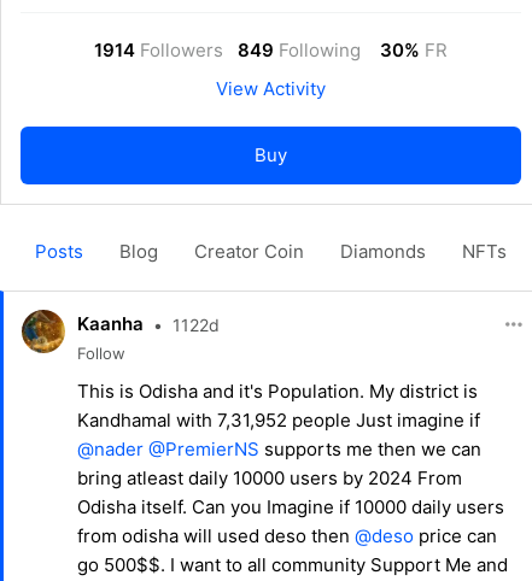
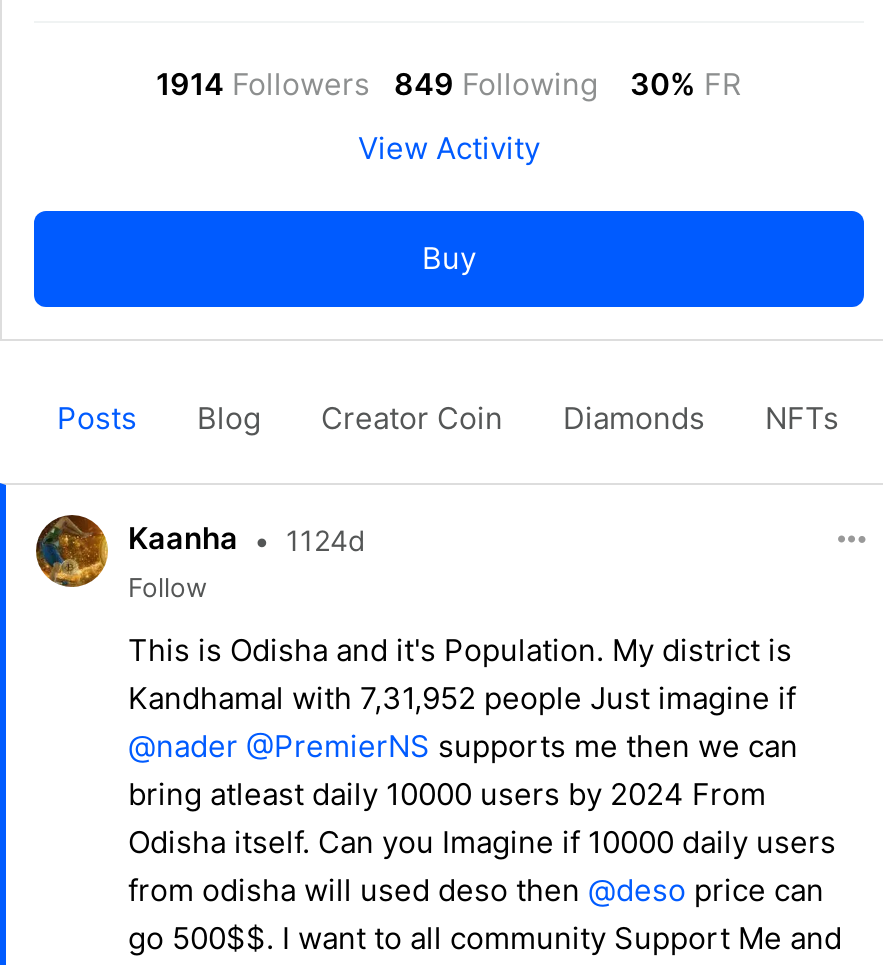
[77,312,220,335] Kaanha • 1122d -> [128,519,366,557] Kaanha • 1124d

